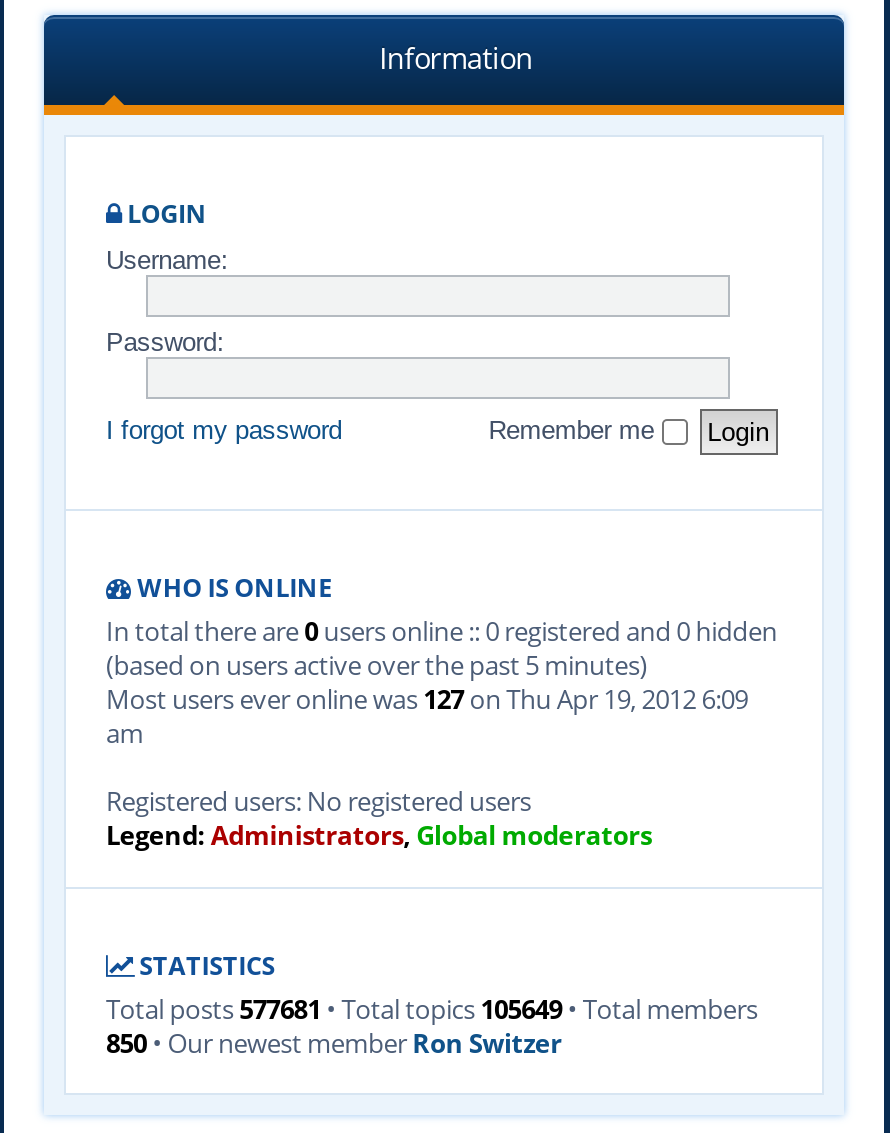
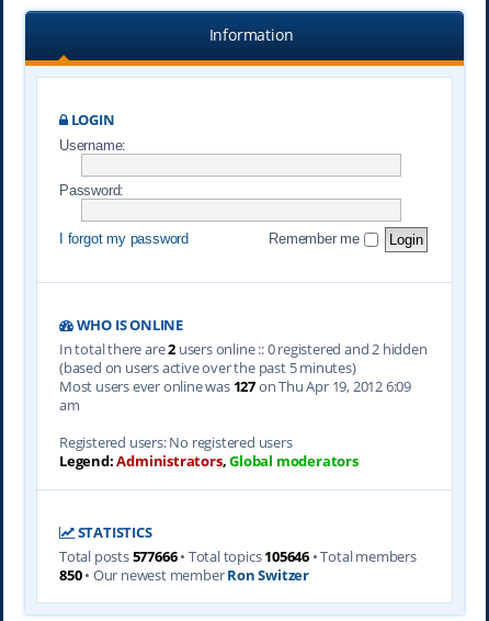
[106,613,777,649] In total there are 0 users online :: 0 registered and 0 hidden -> [59,339,427,359] In total there are 2 users online :: 0 registered and 2 hidden
[106,990,758,1026] Total posts 577681 • Total topics 105649 • Total members -> [59,546,416,566] Total posts 577666 • Total topics 105646 • Total members

